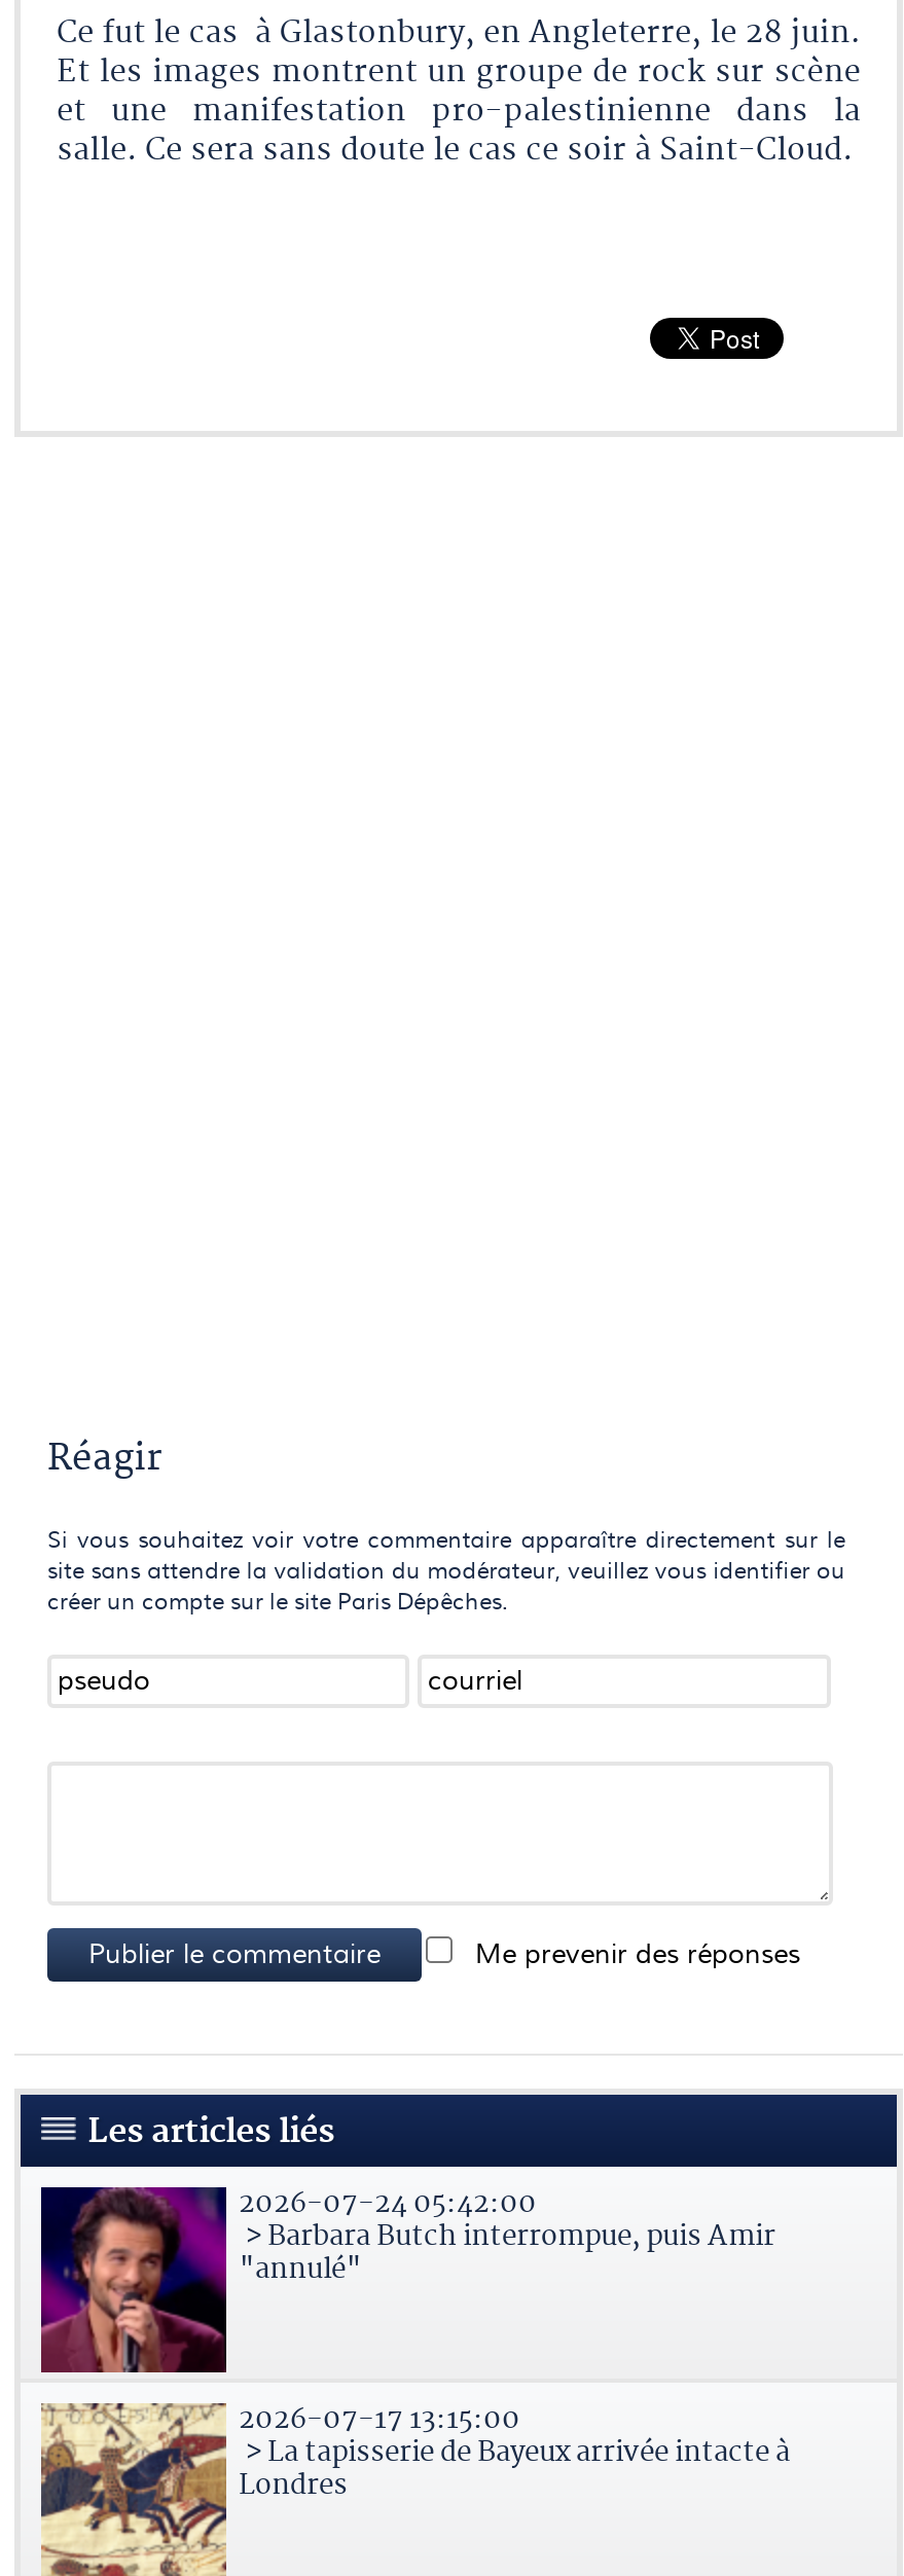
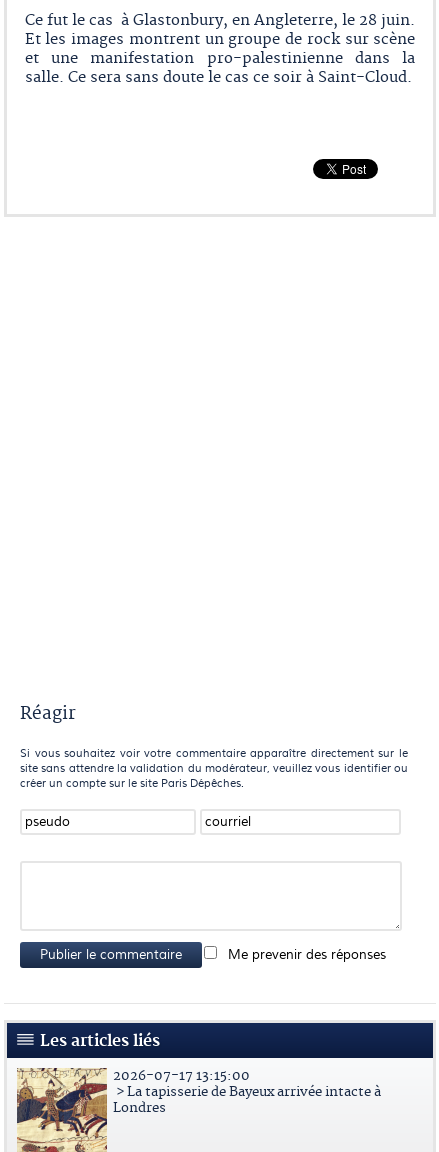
[39,2185,775,2383] [image] | 2026-07-24 05:42:00 | > Barbara Butch interrompue, puis Amir | "annulé" -> none

